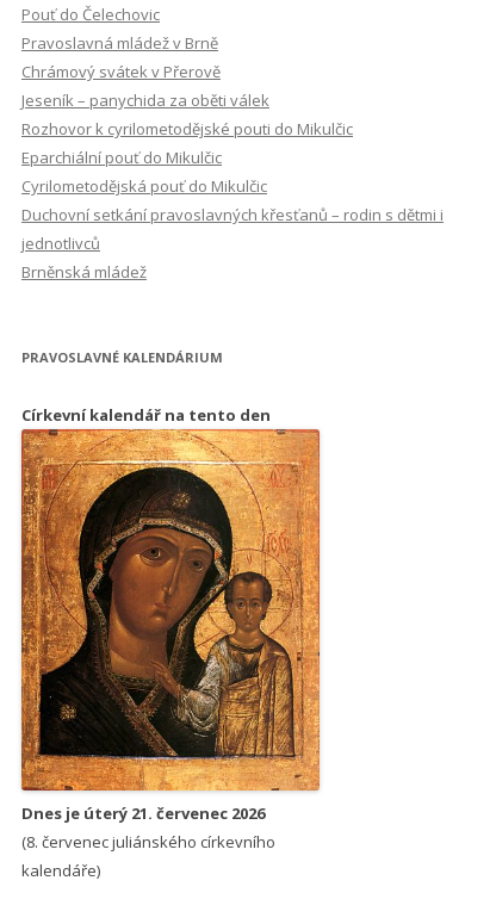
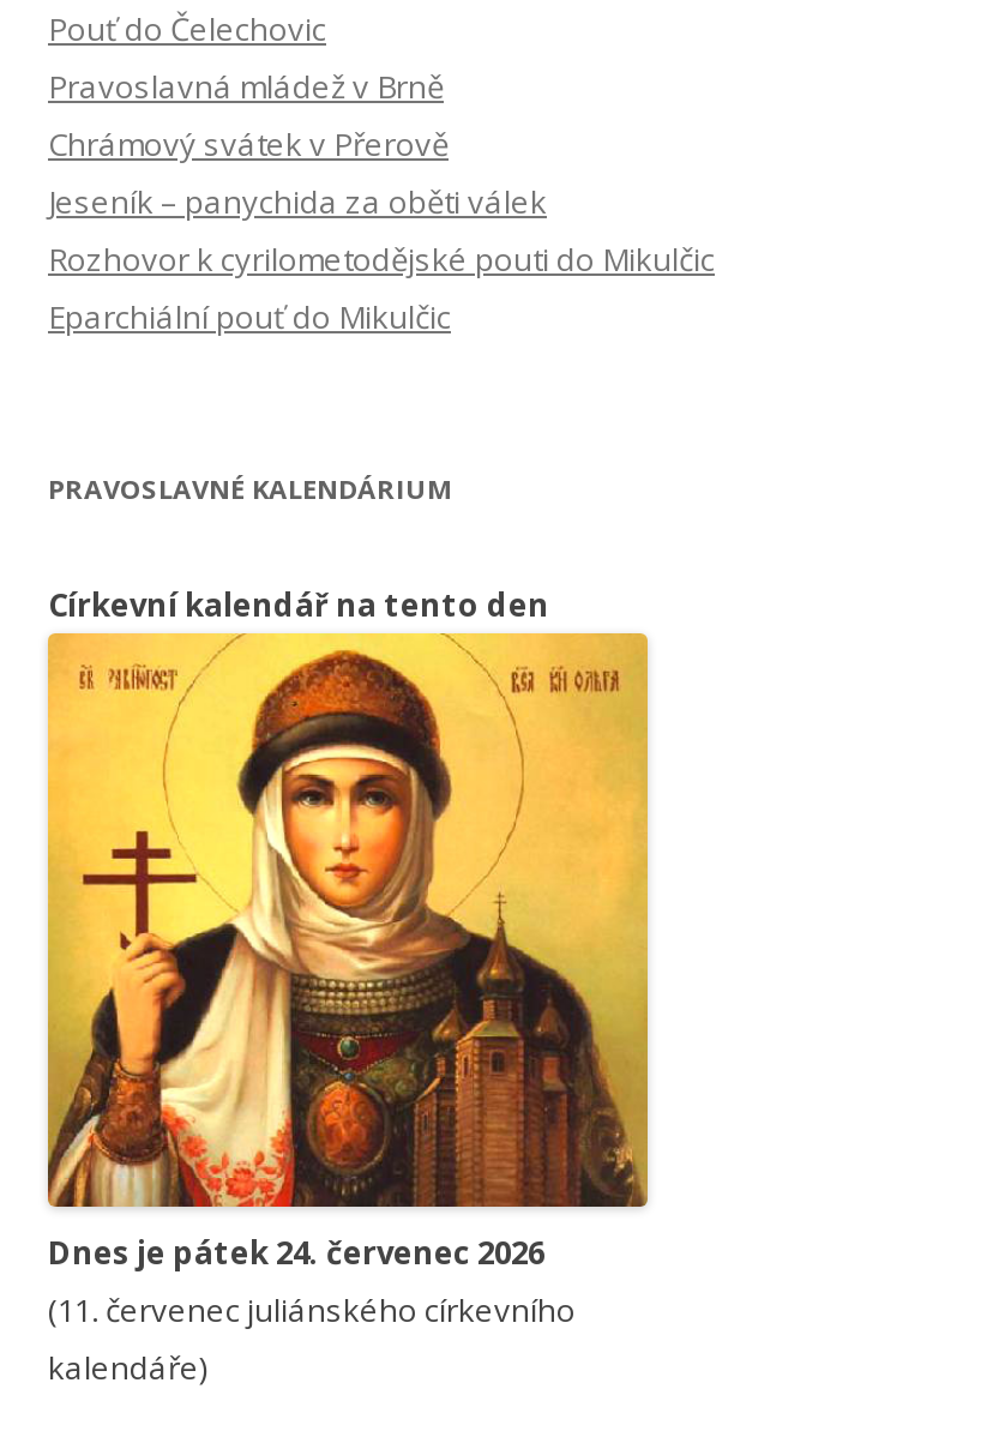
[21,175,444,283] Cyrilometodějská pouť do Mikulčic | Duchovní setkání pravoslavných křesťanů – rodin s dětmi i | jednotlivců | Brněnská mládež -> none
[20,428,320,824] [image] | Dnes je úterý 21. červenec 2026 -> [46,631,648,1274] [image] | Dnes je pátek 24. červenec 2026
[21,831,275,852] (8. červenec juliánského církevního -> [48,1288,576,1331] (11. červenec juliánského církevního

